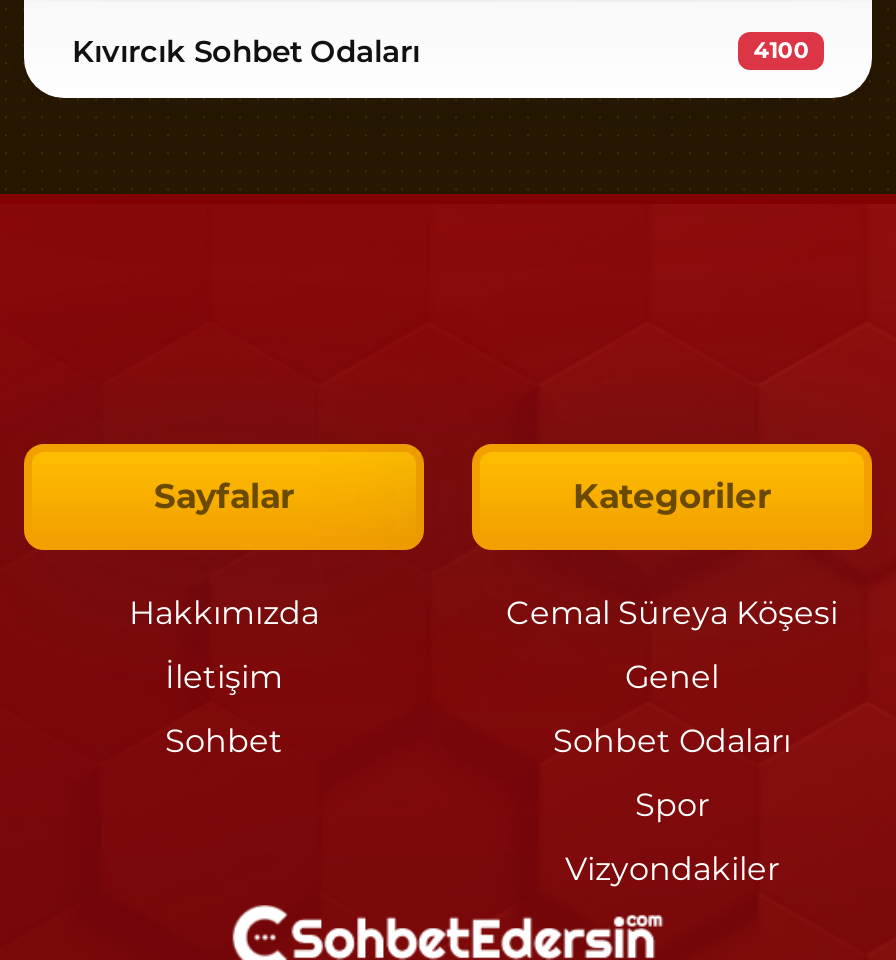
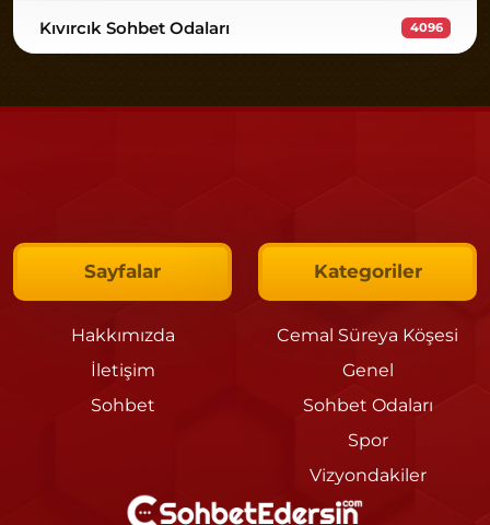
[753,36,809,64] 4100 -> [410,20,443,35] 4096

